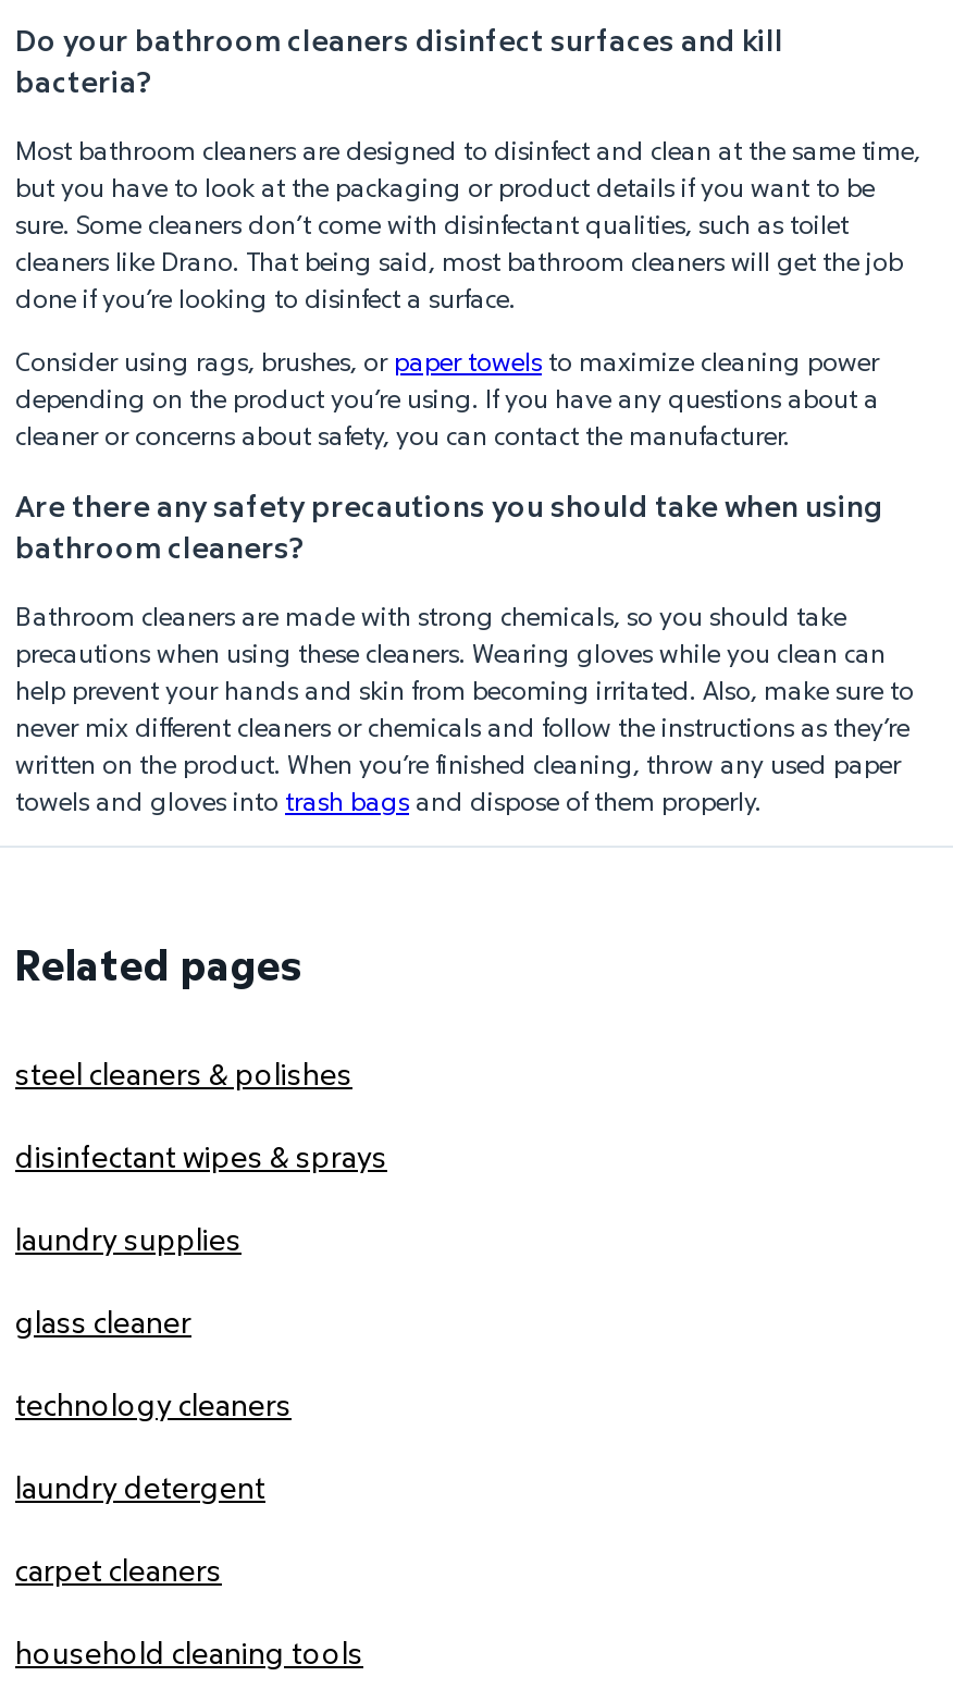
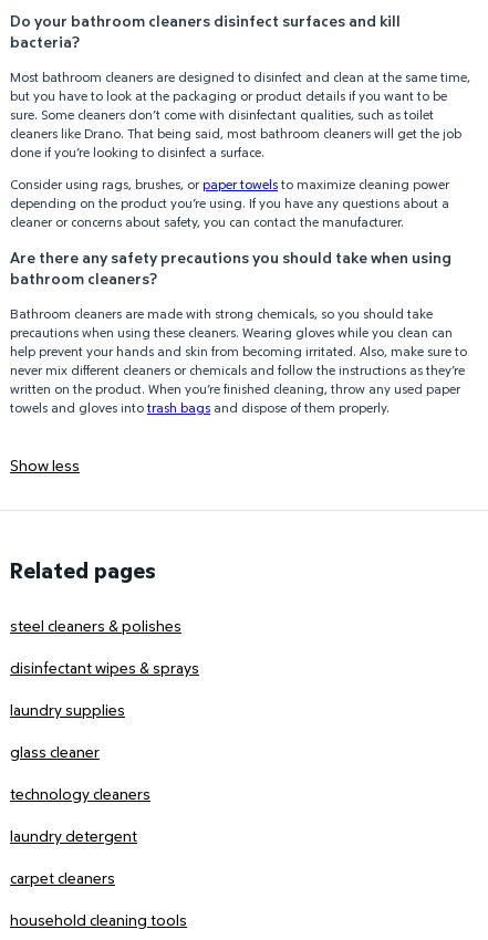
none -> [10,455,80,476] Show less

